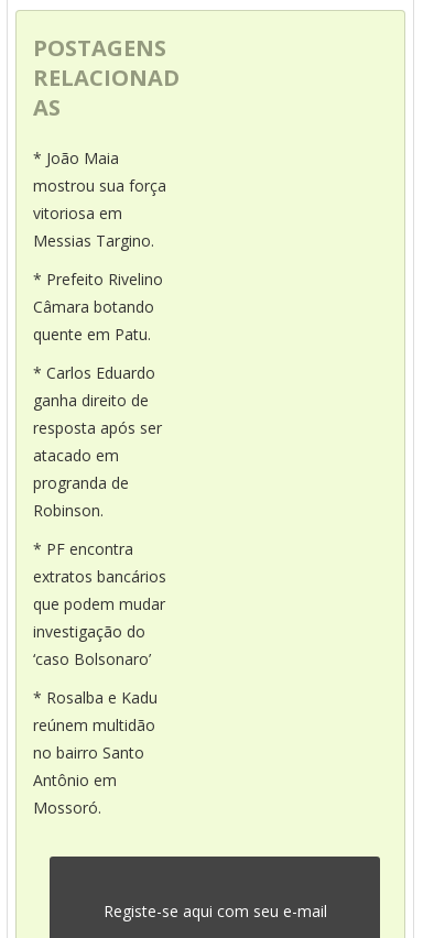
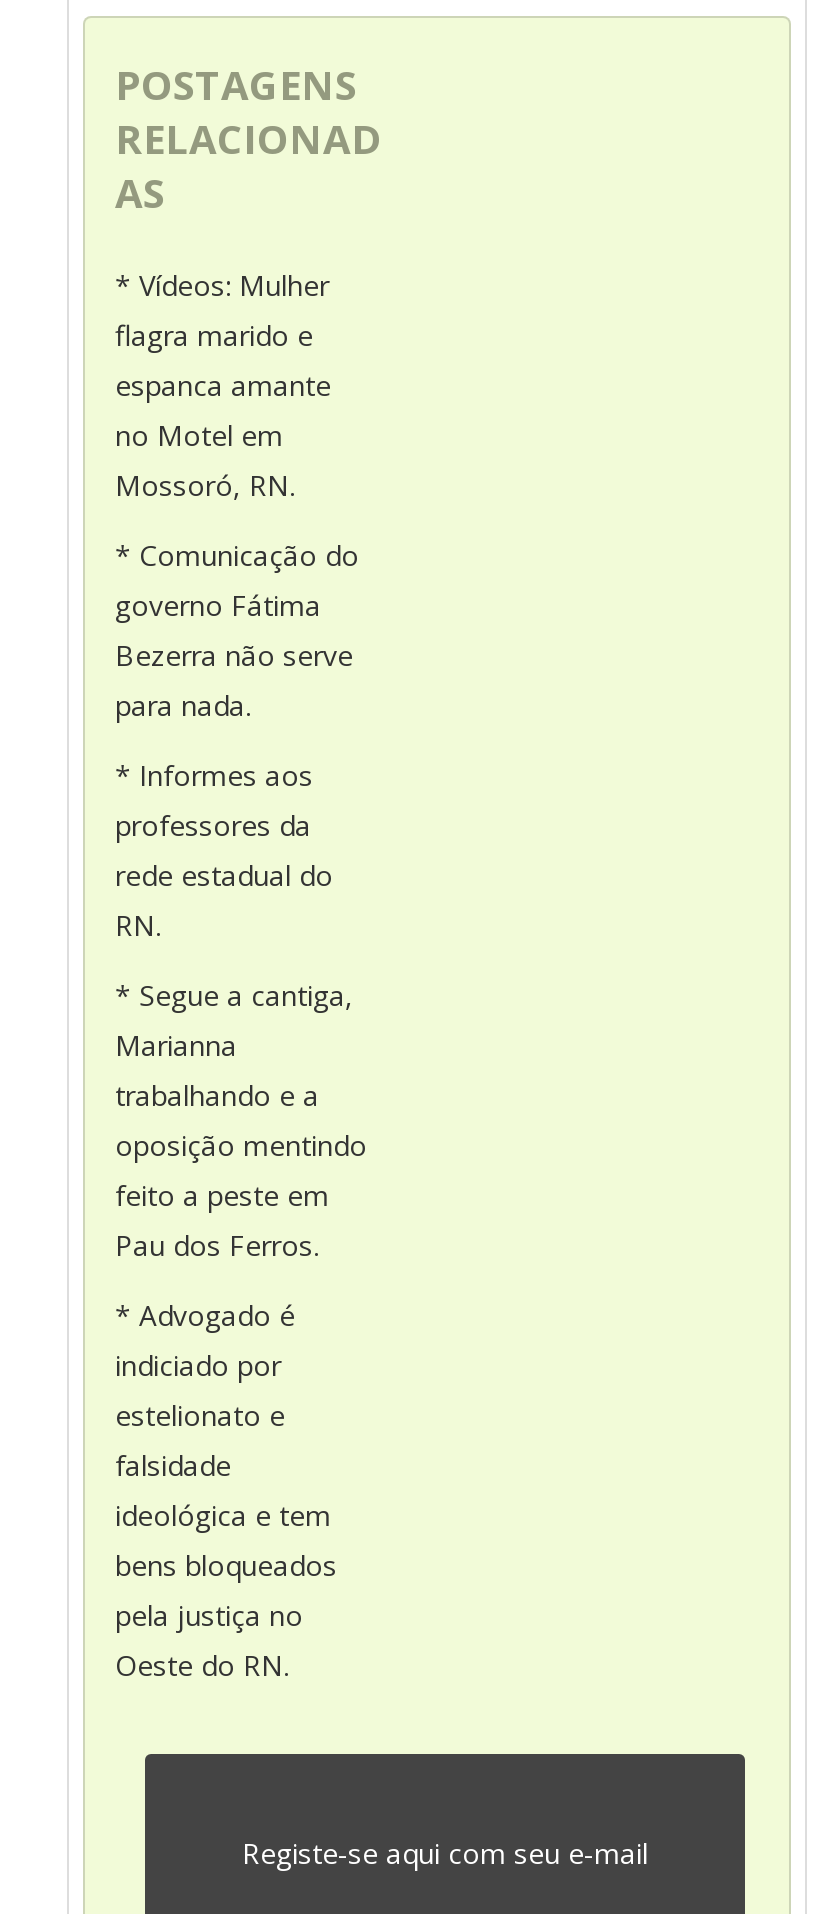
[33,148,166,251] * João Maia | mostrou sua força | vitoriosa em | Messias Targino. -> [115,266,331,504] * Vídeos: Mulher | flagra marido e | espanca amante | no Motel em | Mossoró, RN.
[33,269,163,345] * Prefeito Rivelino | Câmara botando | quente em Patu. -> [115,536,359,724] * Comunicação do | governo Fátima | Bezerra não serve | para nada.
[33,362,162,521] * Carlos Eduardo | ganha direito de | resposta após ser | atacado em | progranda de | Robinson. -> [115,756,333,944] * Informes aos | professores da | rede estadual do | RN.
[33,539,166,670] * PF encontra | extratos bancários | que podem mudar | investigação do | ‘caso Bolsonaro’ -> [115,976,367,1264] * Segue a cantiga, | Marianna | trabalhando e a | oposição mentindo | feito a peste em | Pau dos Ferros.
[33,687,158,818] * Rosalba e Kadu | reúnem multidão | no bairro Santo | Antônio em | Mossoró. -> [115,1296,337,1684] * Advogado é | indiciado por | estelionato e | falsidade | ideológica e tem | bens bloqueados | pela justiça no | Oeste do RN.

